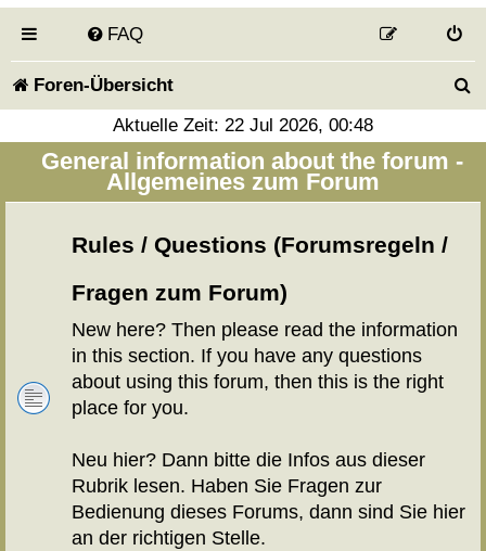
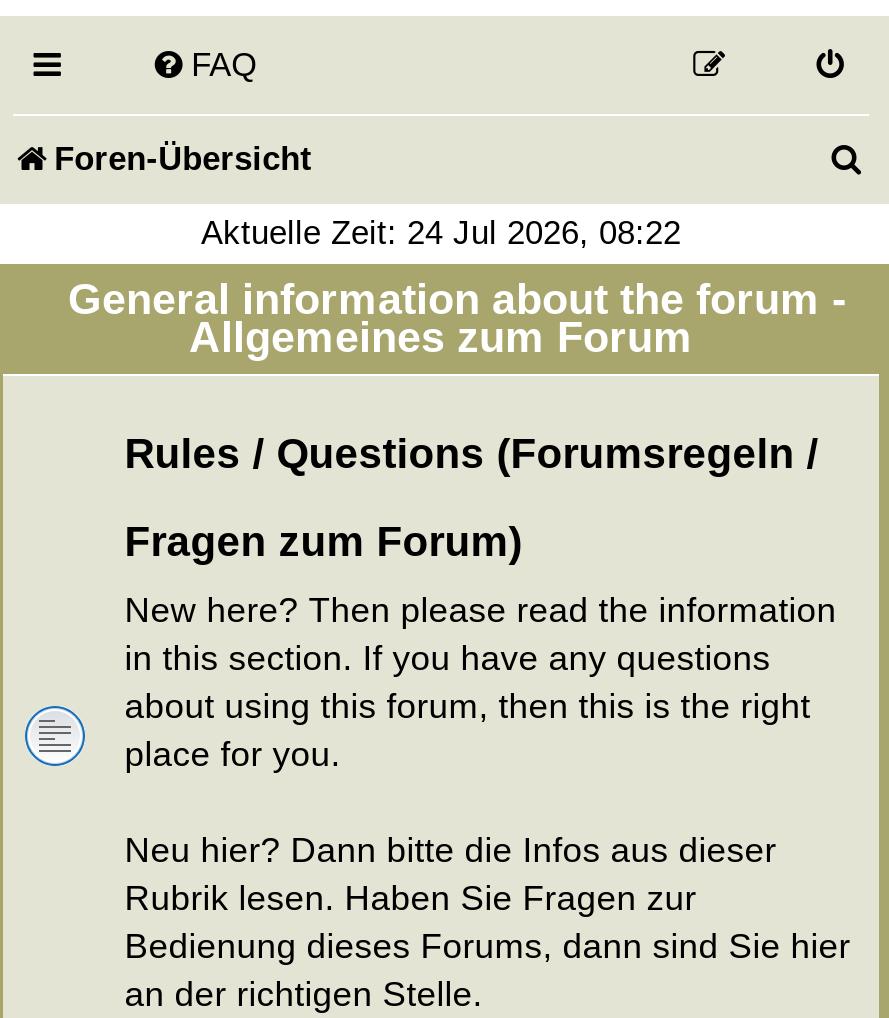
[113,115,373,134] Aktuelle Zeit: 22 Jul 2026, 00:48 -> [201,214,681,250] Aktuelle Zeit: 24 Jul 2026, 08:22

